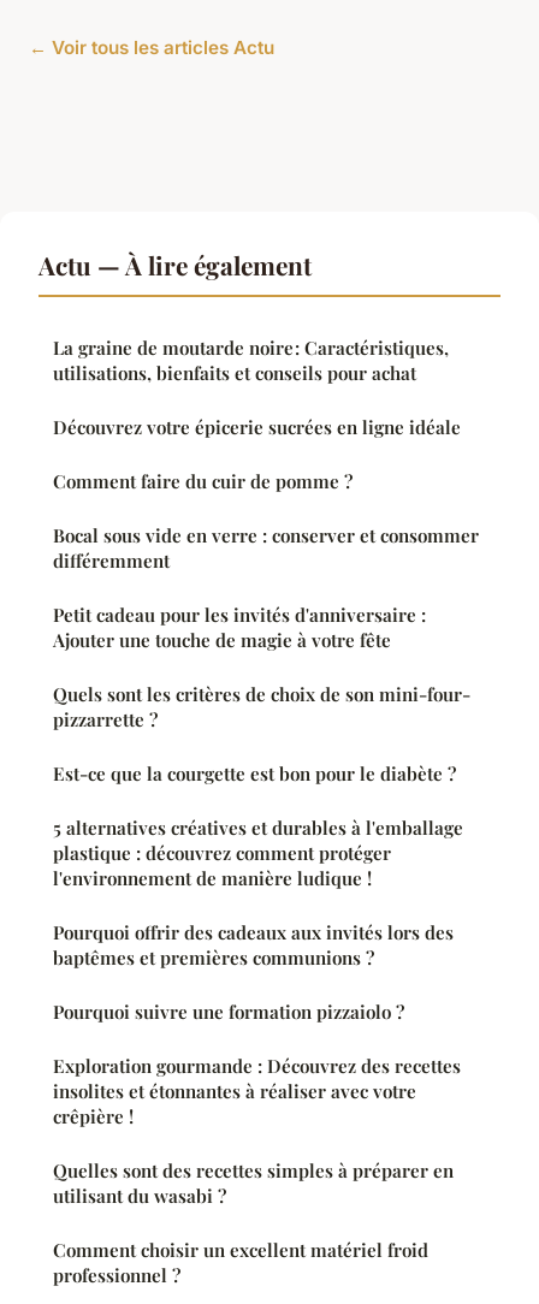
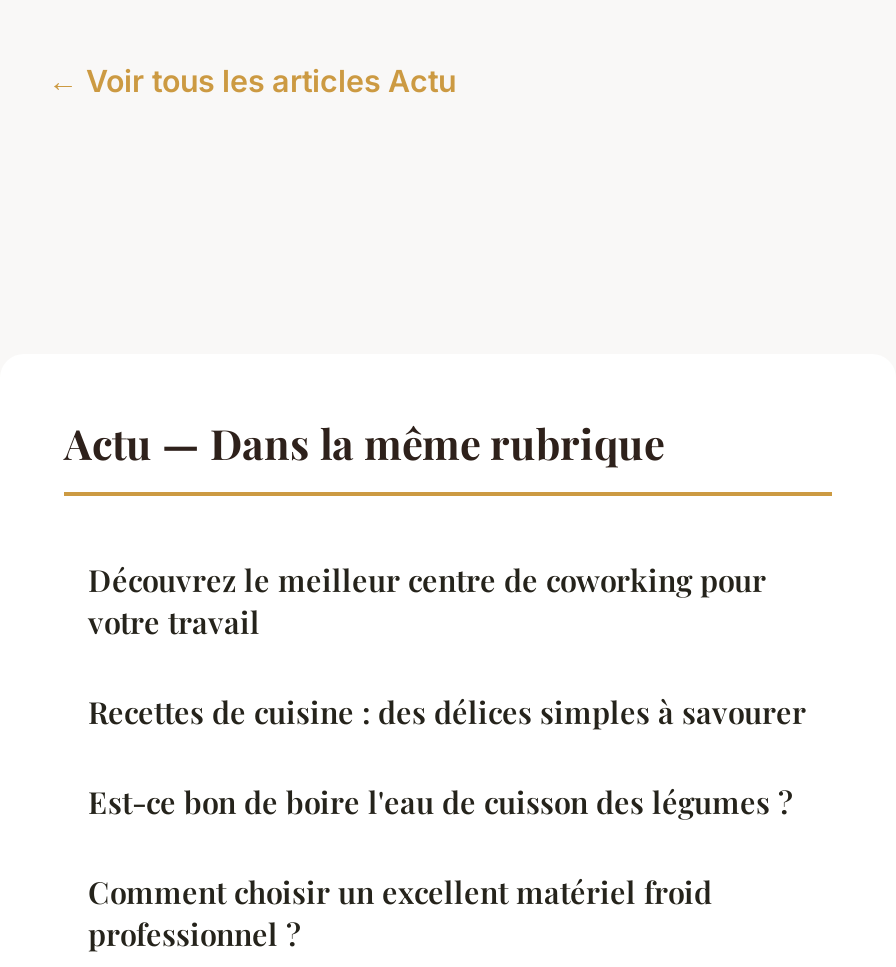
[38,247,479,1207] Actu — À lire également | La graine de moutarde noire : Caractéristiques, | utilisations, bienfaits et conseils pour achat | Découvrez votre épicerie sucrées en ligne idéale | Comment faire du cuir de pomme ? | Bocal sous vide en verre : conserver et consommer | différemment | Petit cadeau pour les invités d'anniversaire : | Ajouter une touche de magie à votre fête | Quels sont les critères de choix de son mini-four- | pizzarrette ? | Est-ce que la courgette est bon pour le diabète ? | 5 alternatives créatives et durables à l'emballage | plastique : découvrez comment protéger | l'environnement de manière ludique ! | Pourquoi offrir des cadeaux aux invités lors des | baptêmes et premières communions ? | Pourquoi suivre une formation pizzaiolo ? | Exploration gourmande : Découvrez des recettes | insolites et étonnantes à réaliser avec votre | crêpière ! | Quelles sont des recettes simples à préparer en | utilisant du wasabi ? -> [64,413,806,821] Actu — Dans la même rubrique | Découvrez le meilleur centre de coworking pour | votre travail | Recettes de cuisine : des délices simples à savourer | Est-ce bon de boire l'eau de cuisson des légumes ?

